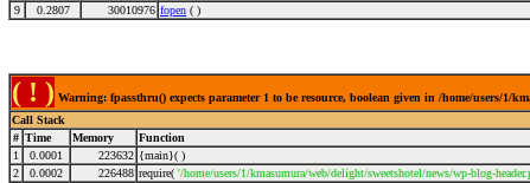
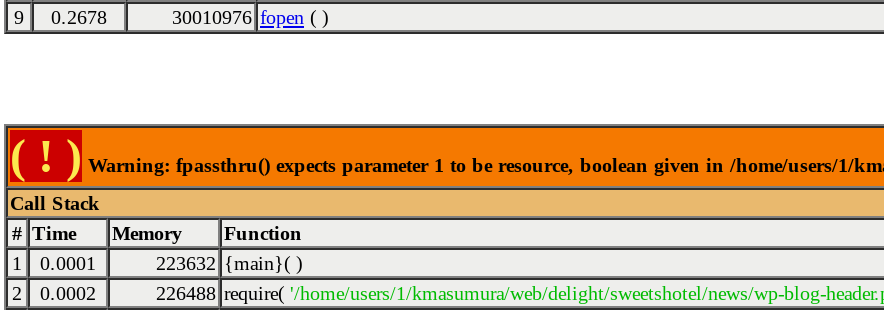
[14,4,69,17] 9 0.2807 -> [14,6,107,28] 9 0.2678

